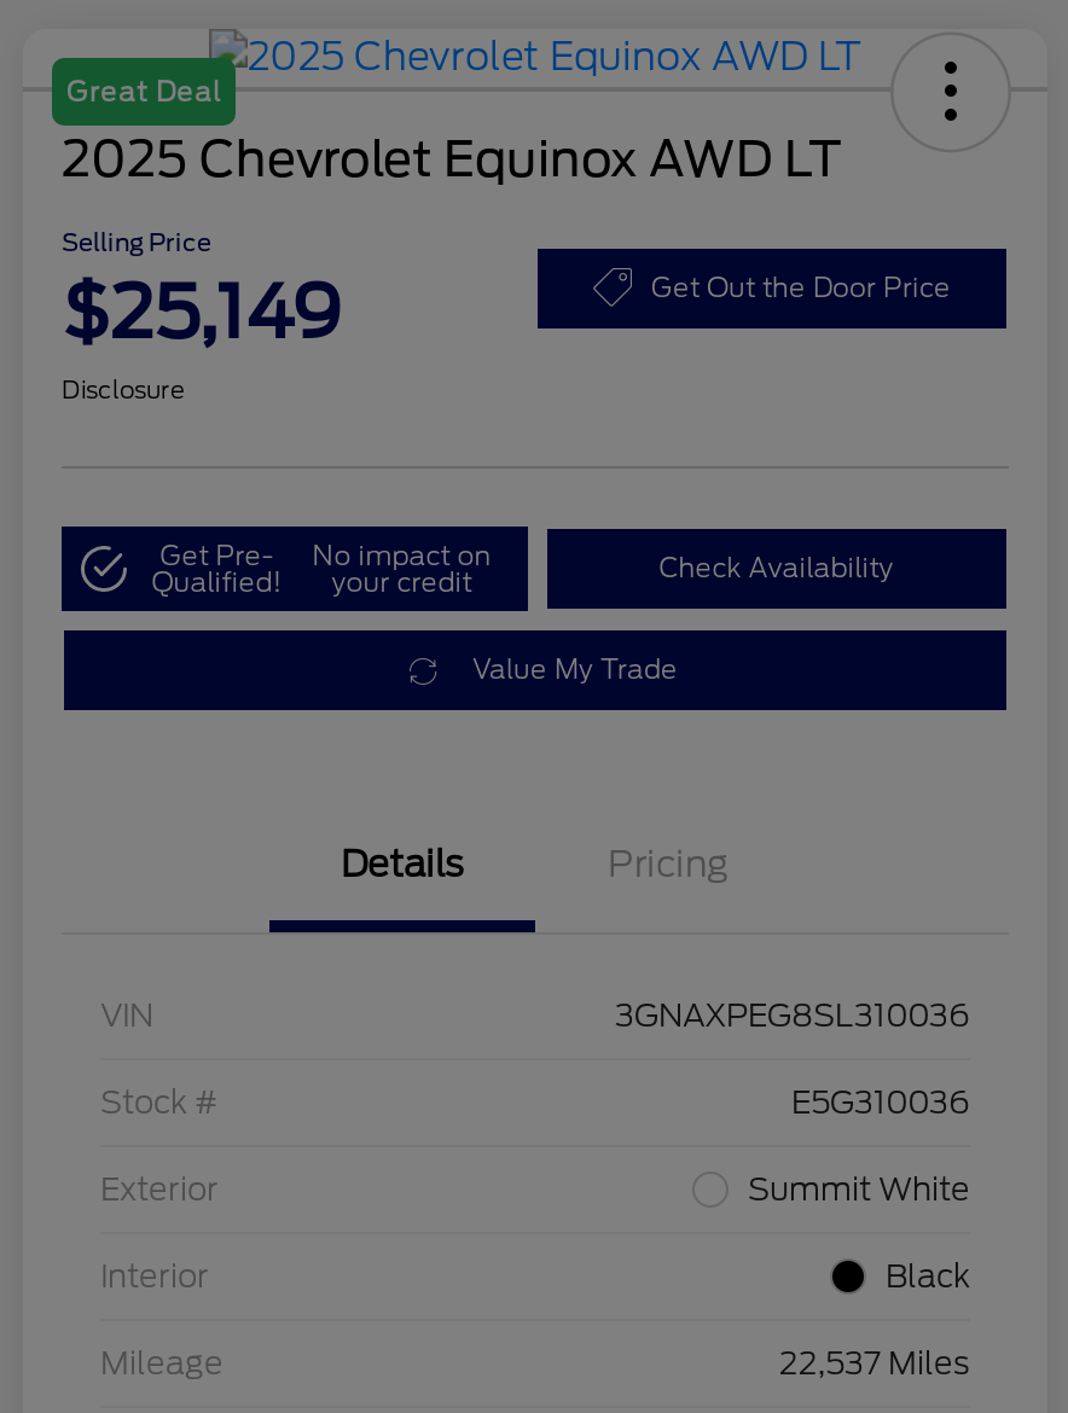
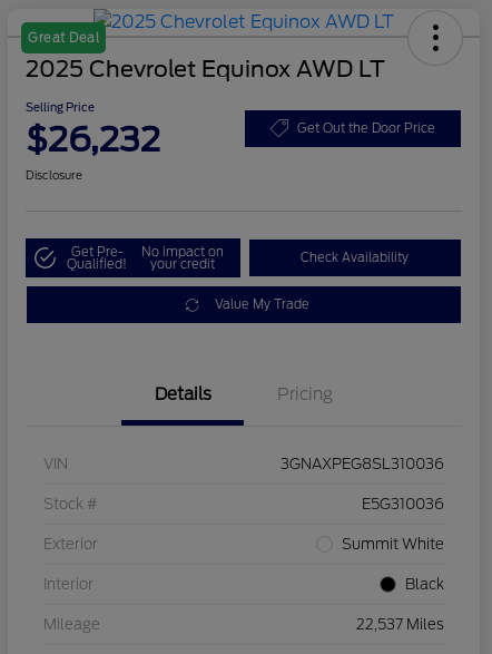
[62,269,342,356] $25,149 -> [26,119,160,160] $26,232

